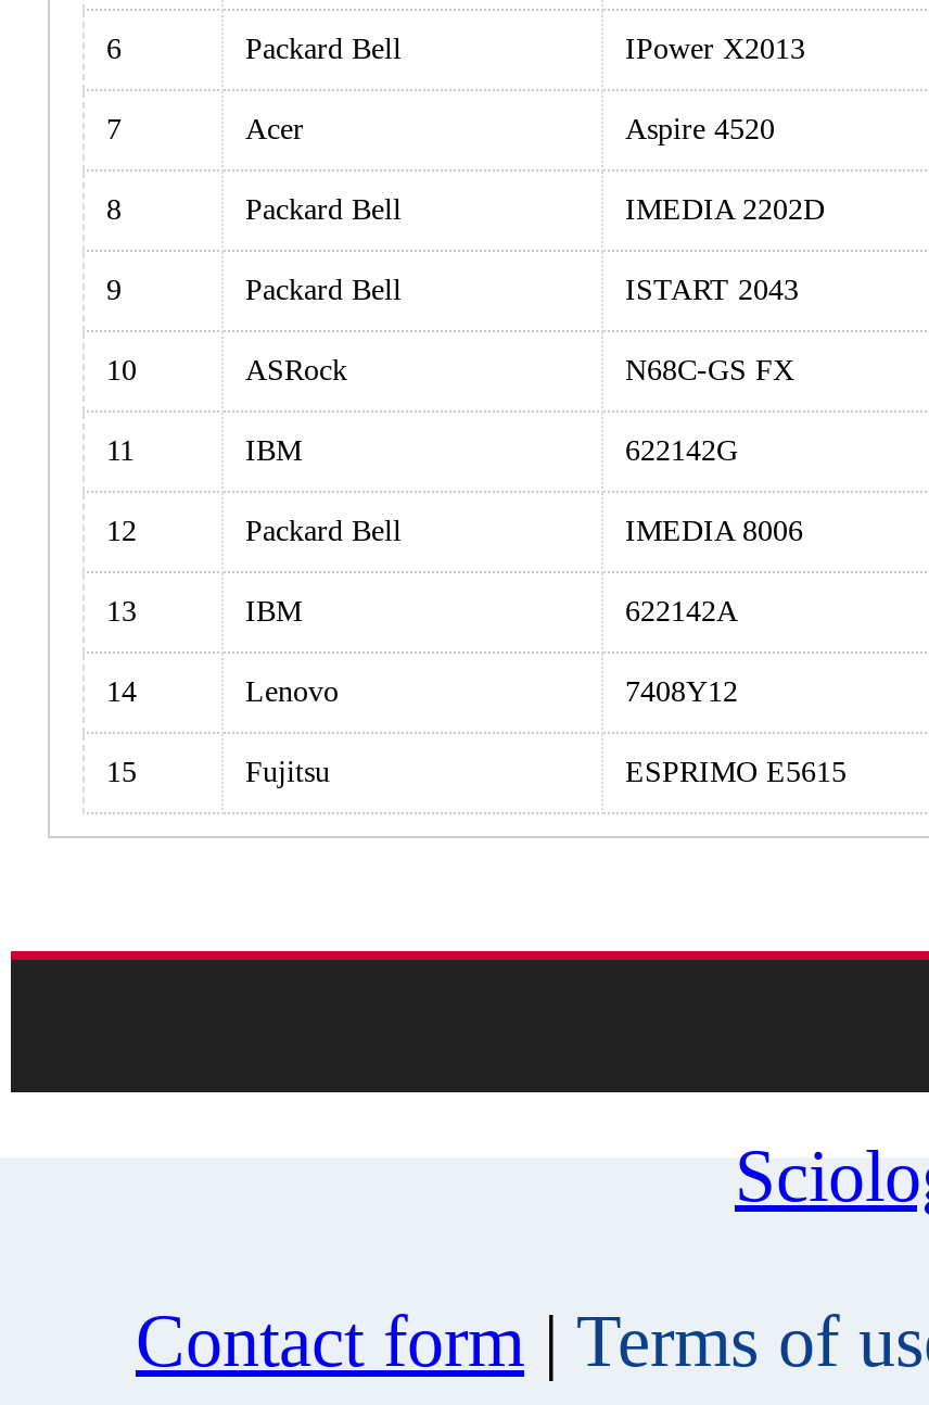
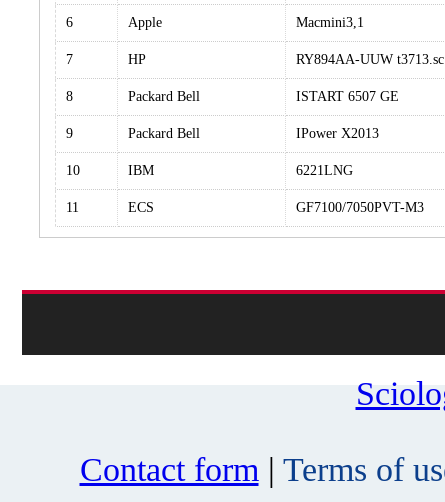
[245,33,805,65] Packard Bell | IPower X2013 -> [128,15,364,30] Apple | Macmini3,1
[245,113,775,145] Acer | Aspire 4520 -> [128,52,444,67] HP | RY894AA-UUW t3713.sc
[625,193,825,226] IMEDIA 2202D -> [296,89,399,104] ISTART 6507 GE
[625,274,799,306] ISTART 2043 -> [296,126,379,141] IPower X2013
[106,354,794,467] ASRock | N68C-GS FX | 11 -> none
[106,434,847,788] 622142G | 12 | Packard Bell | IMEDIA 8006 | 13 | IBM | 622142A | 14 | Lenovo | 7408Y12 | 15 | Fujitsu | ESPRIMO E5615 -> [66,163,424,215] 6221LNG | 11 | ECS | GF7100/7050PVT-M3

